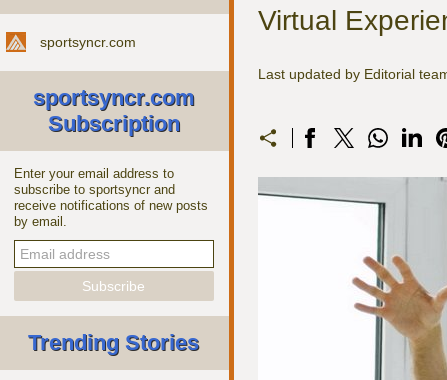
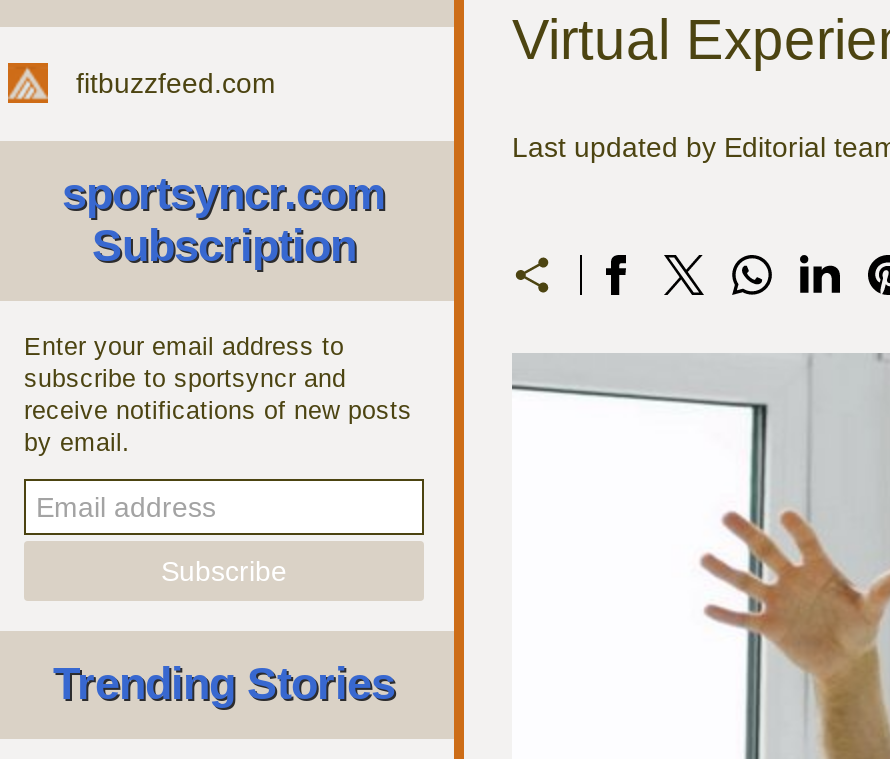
[40,34,136,50] sportsyncr.com -> [76,67,276,99] fitbuzzfeed.com

